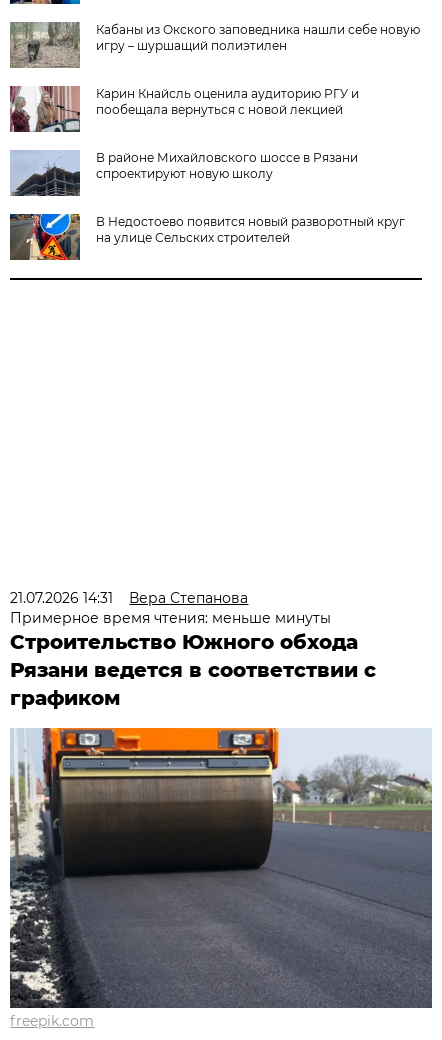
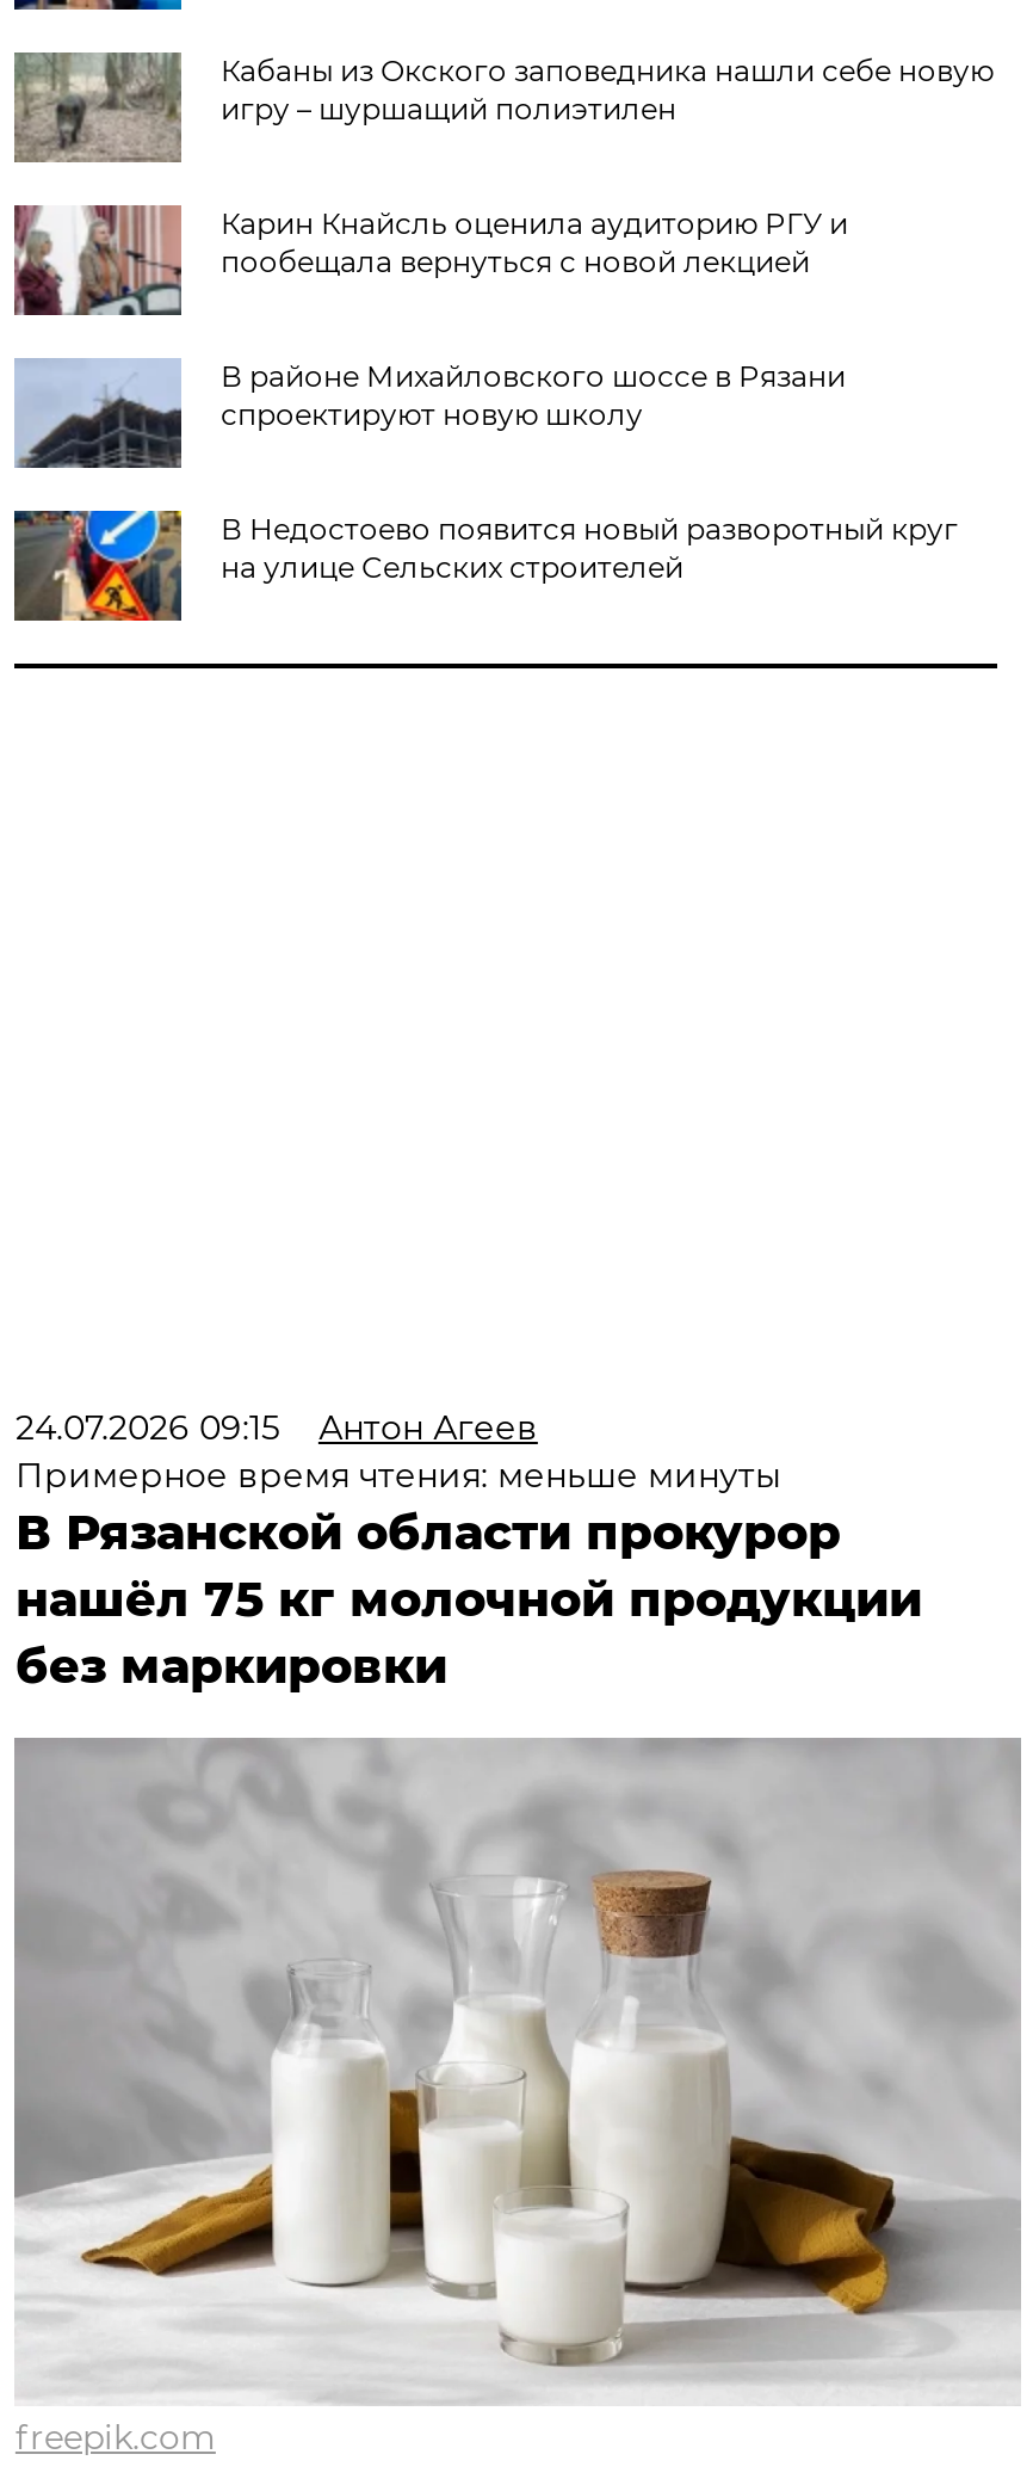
[10,589,248,607] 21.07.2026 14:31 | Вера Степанова -> [15,1406,538,1449] 24.07.2026 09:15 | Антон Агеев
[10,630,376,710] Строительство Южного обхода | Рязани ведется в соответствии с | графиком -> [15,1504,922,1695] В Рязанской области прокурор | нашёл 75 кг молочной продукции | без маркировки
[9,727,433,1009] [image] -> [14,1735,1021,2406] [image]

